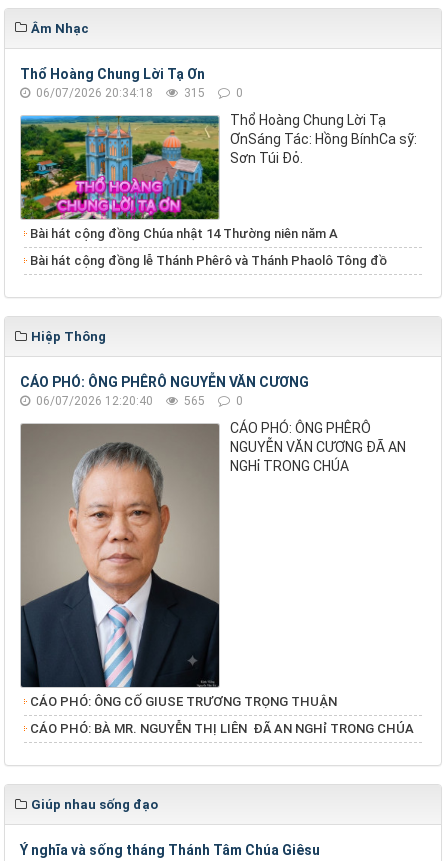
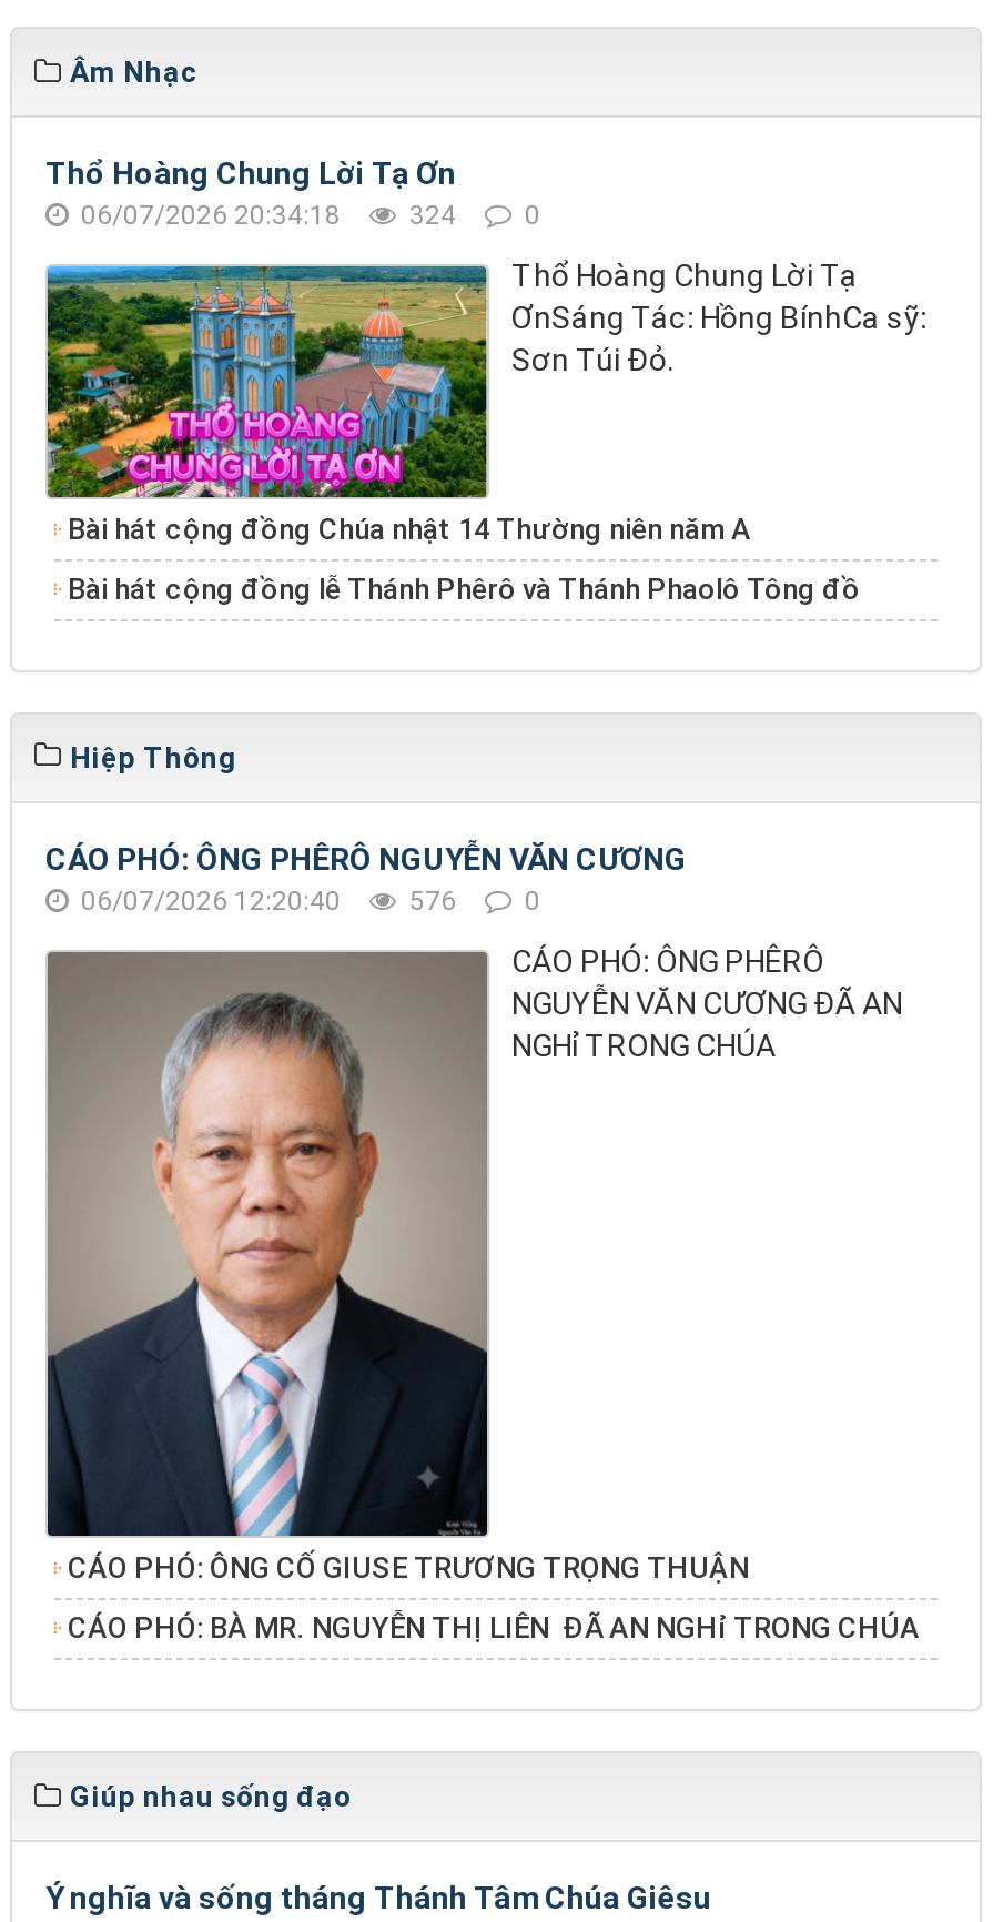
[33,85,243,99] 06/07/2026 20:34:18 315 0 -> [74,201,540,232] 06/07/2026 20:34:18 324 0
[33,394,243,408] 06/07/2026 12:20:40 565 0 -> [74,886,540,917] 06/07/2026 12:20:40 576 0

